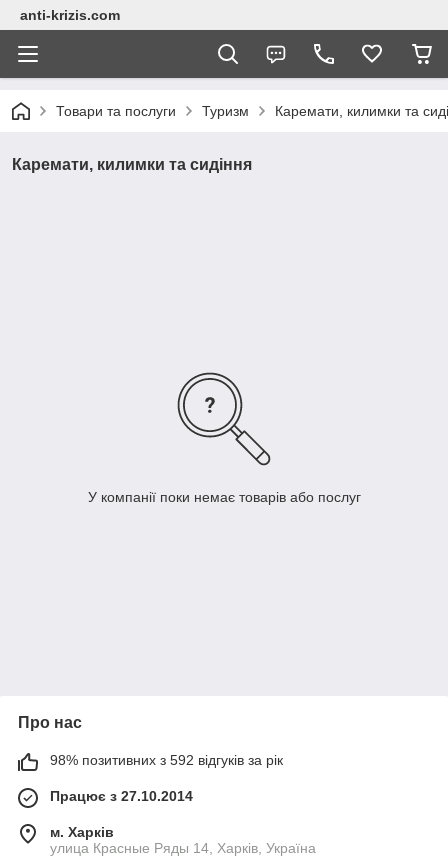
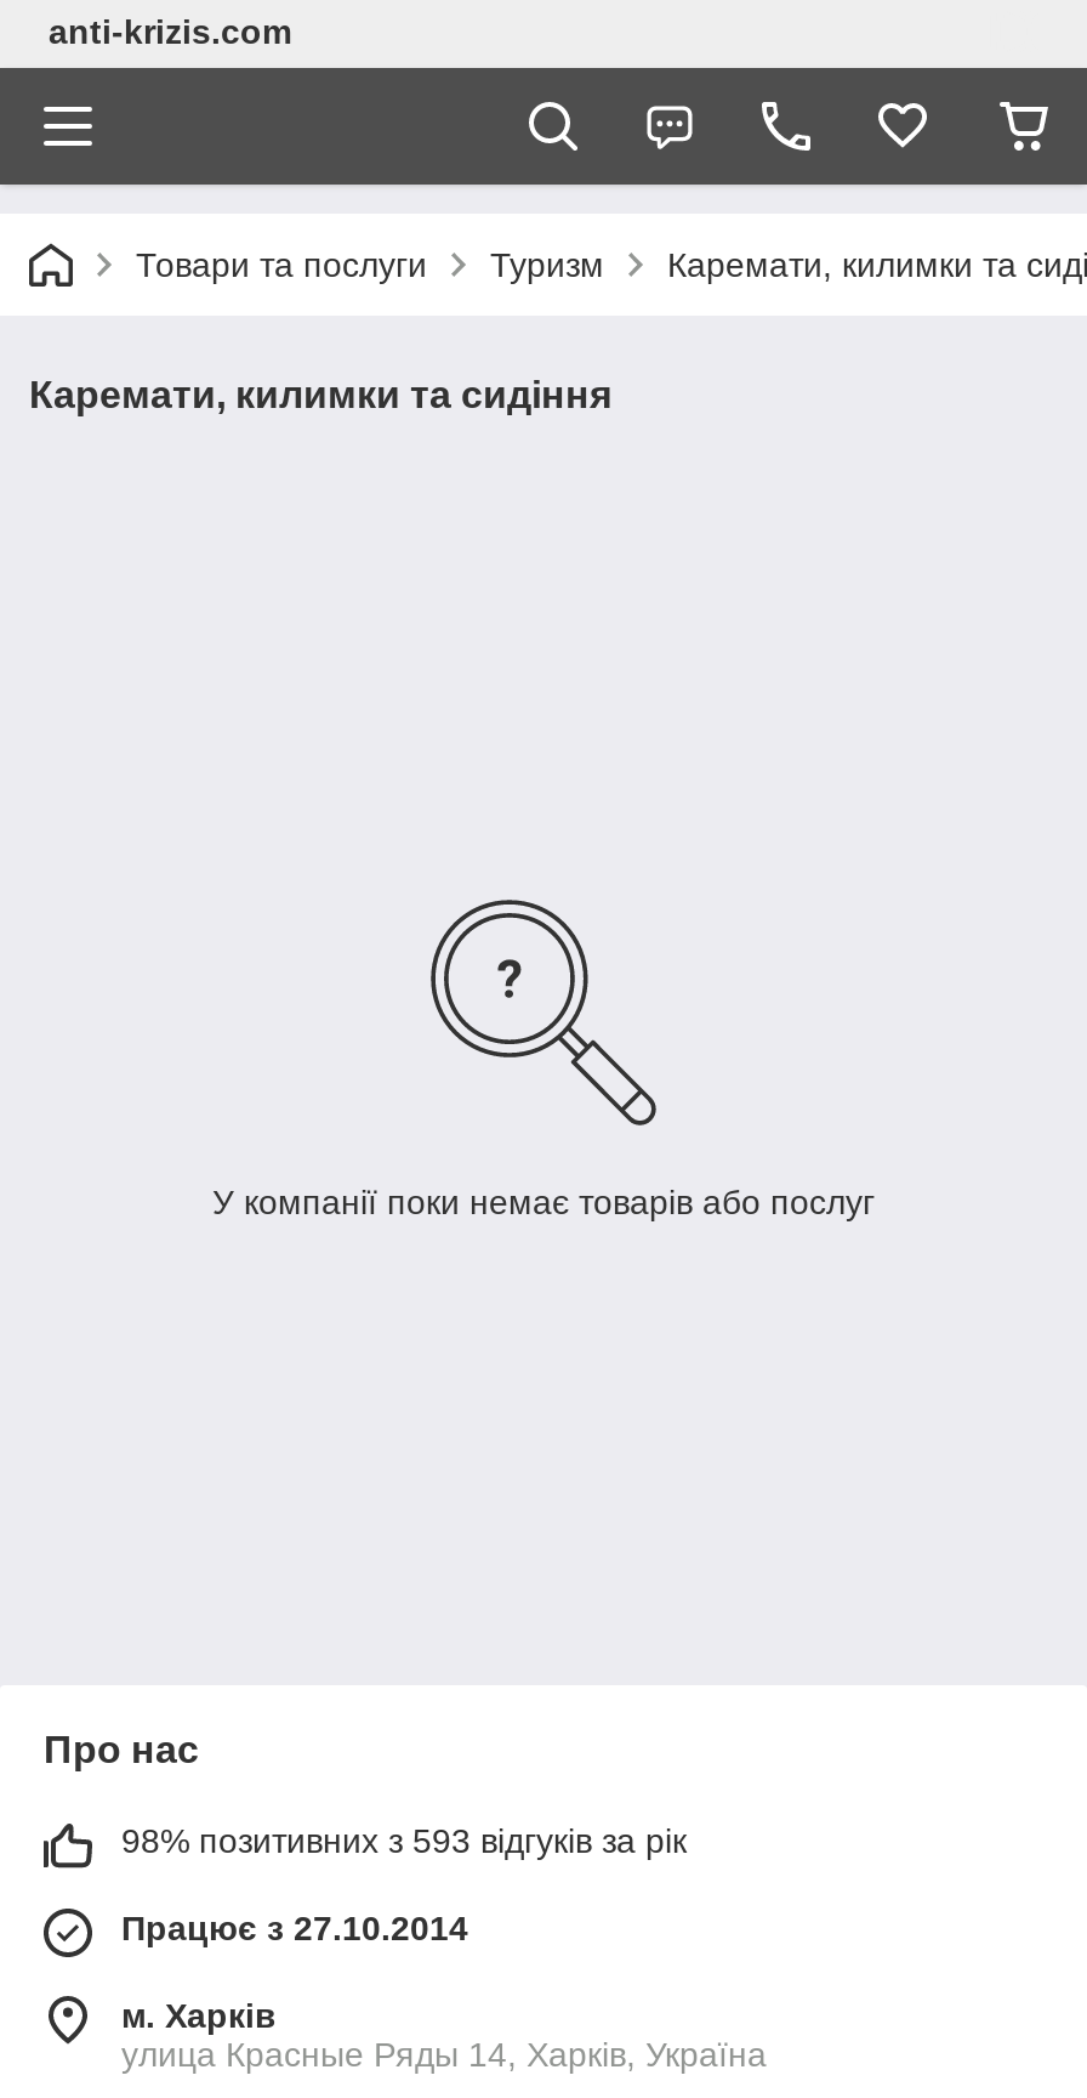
[50,752,283,768] 98% позитивних з 592 відгуків за рік -> [121,1822,687,1861] 98% позитивних з 593 відгуків за рік

